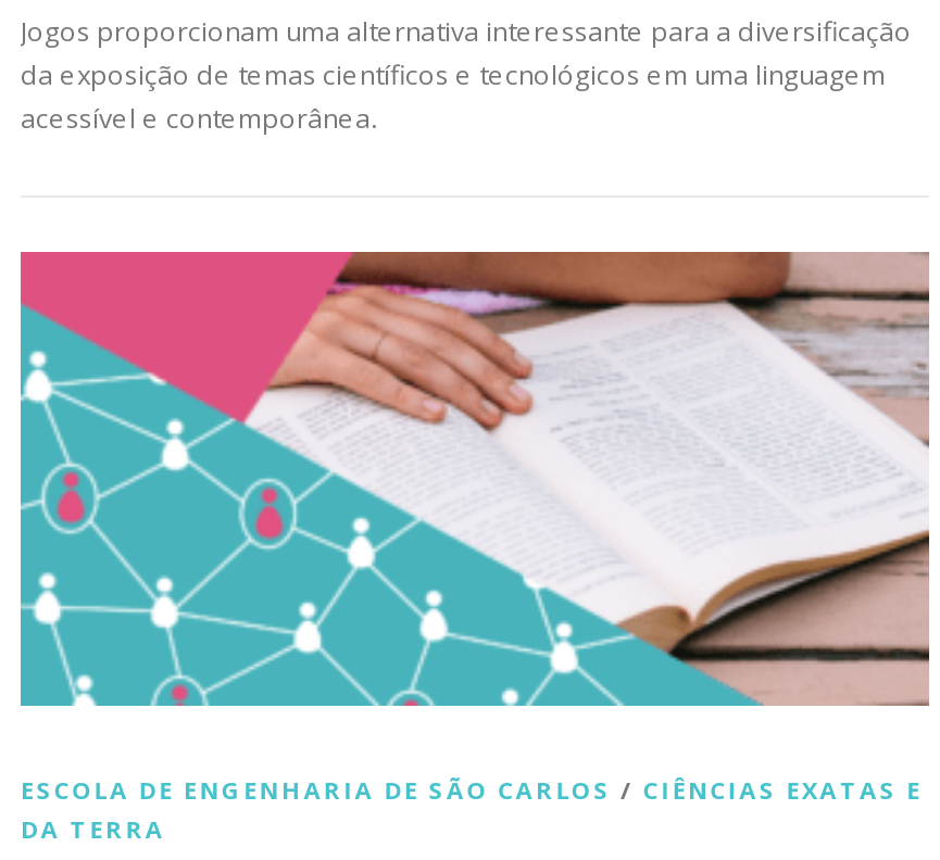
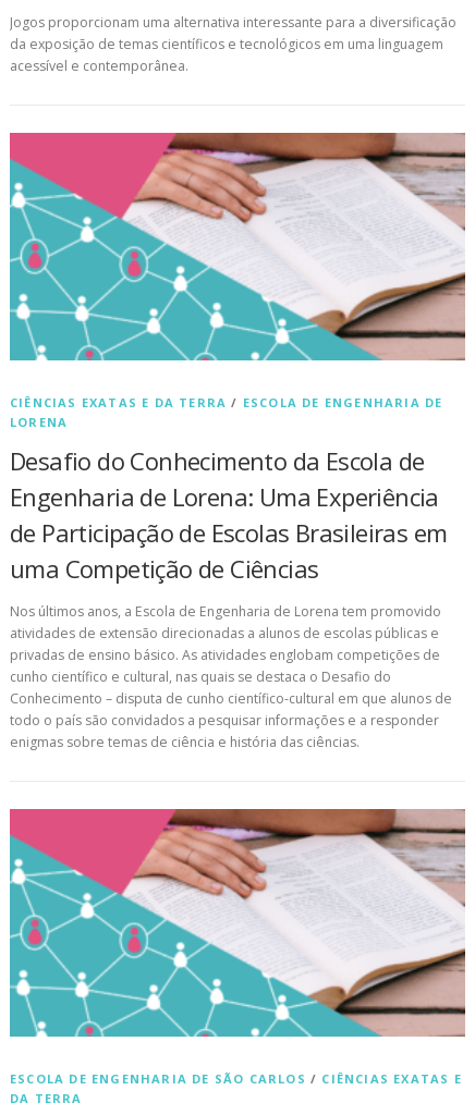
none -> [10,394,452,751] CIÊNCIAS EXATAS E DA TERRA / ESCOLA DE ENGENHARIA DE | LORENA | Desafio do Conhecimento da Escola de | Engenharia de Lorena: Uma Experiência | de Participação de Escolas Brasileiras em | uma Competição de Ciências | Nos últimos anos, a Escola de Engenharia de Lorena tem promovido | atividades de extensão direcionadas a alunos de escolas públicas e | privadas de ensino básico. As atividades englobam competições de | cunho científico e cultural, nas quais se destaca o Desafio do | Conhecimento – disputa de cunho científico-cultural em que alunos de | todo o país são convidados a pesquisar informações e a responder | enigmas sobre temas de ciência e história das ciências.

